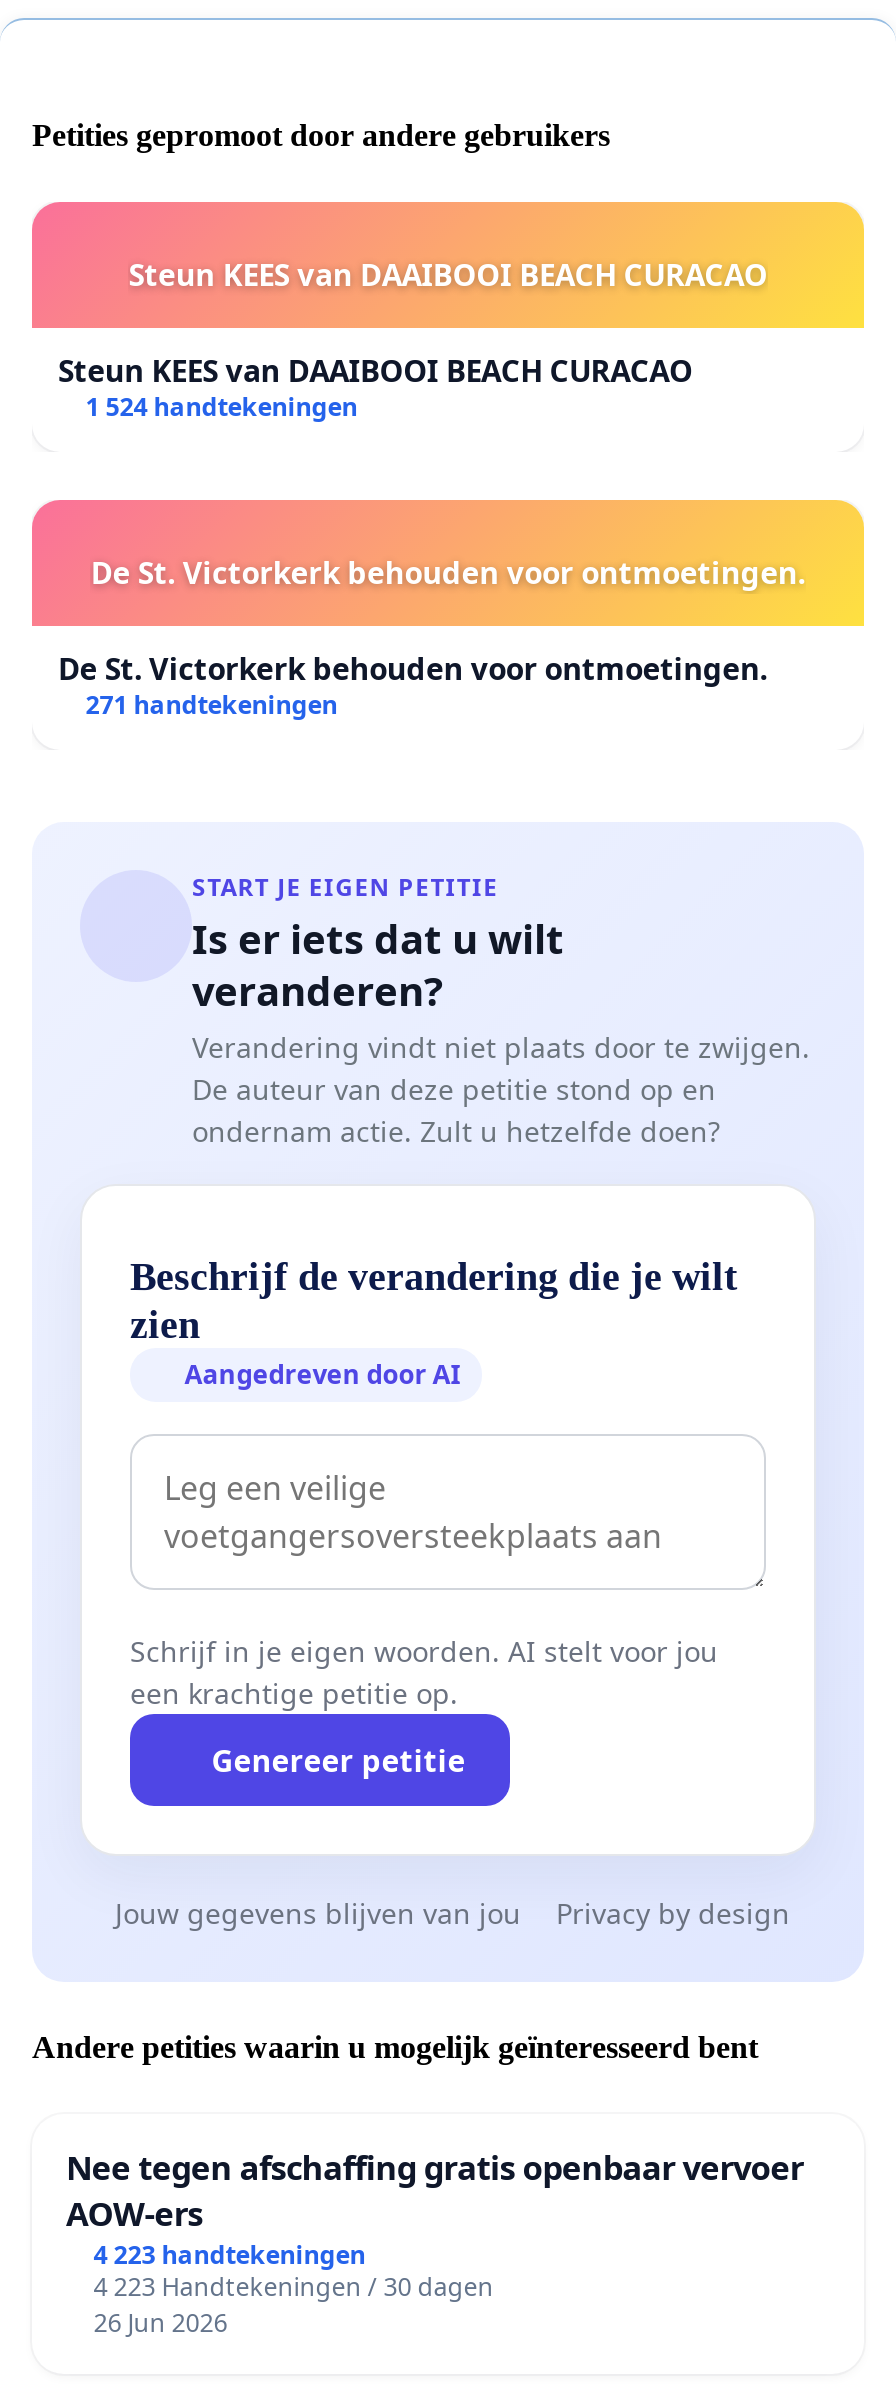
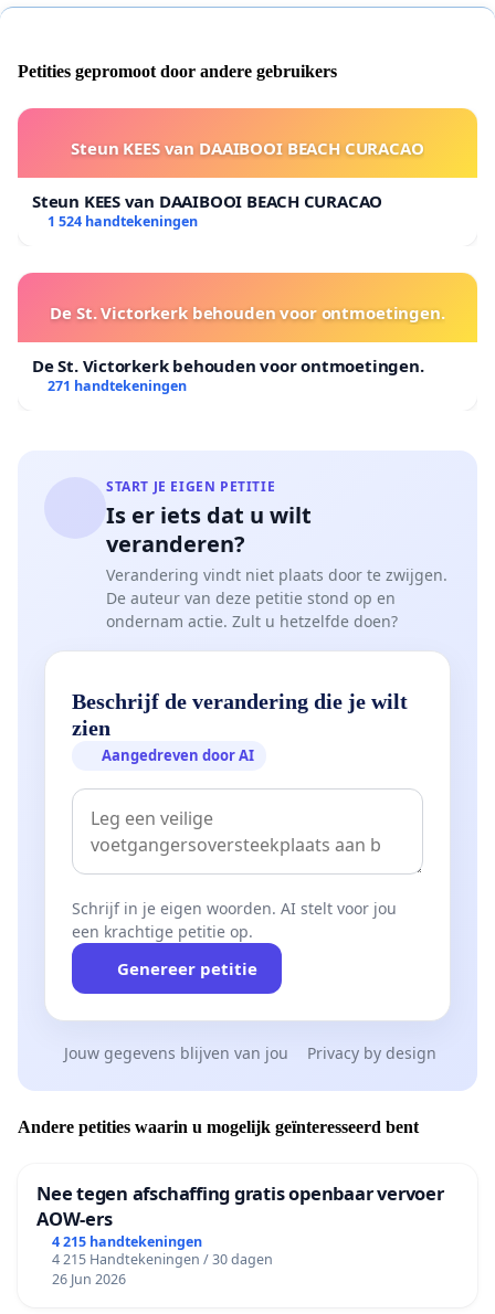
[94,2238,366,2272] 4 223 handtekeningen -> [52,1232,202,1251] 4 215 handtekeningen
[94,2270,494,2304] 4 223 Handtekeningen / 30 dagen -> [52,1250,273,1269] 4 215 Handtekeningen / 30 dagen

